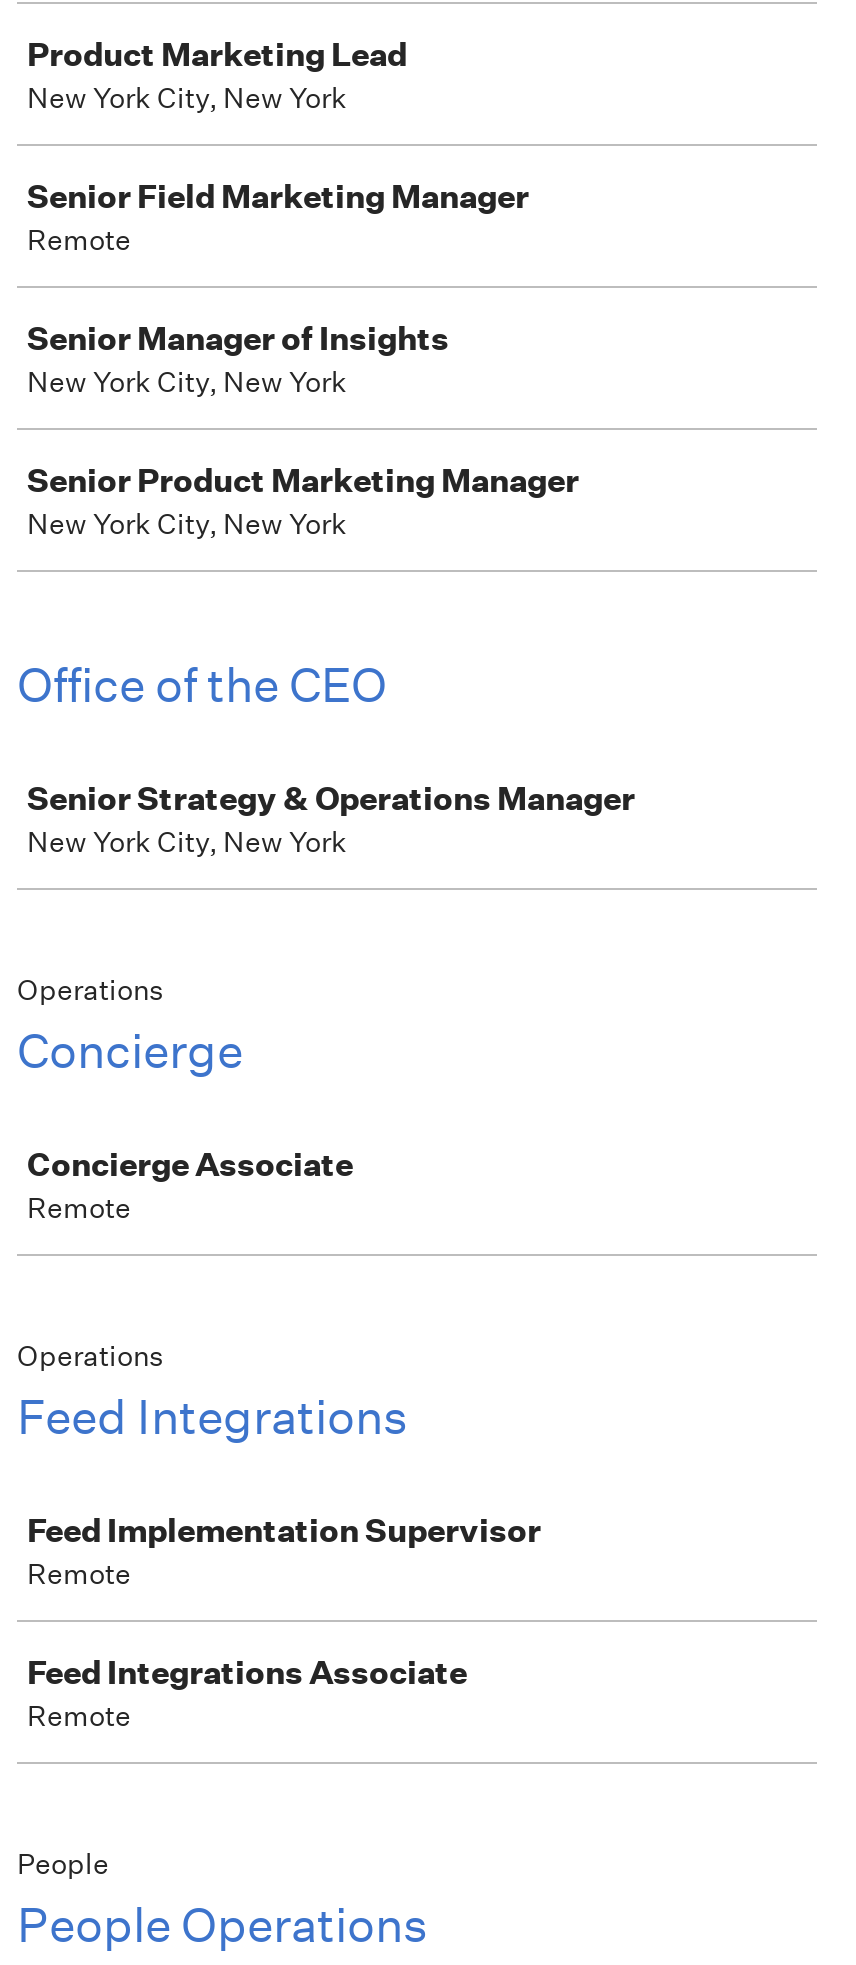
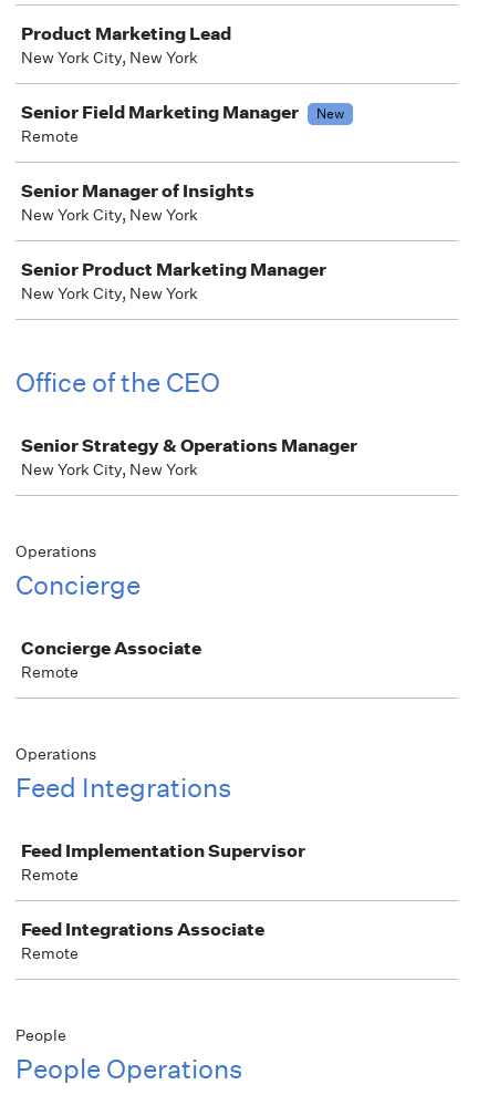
none -> [316,104,344,123] New

